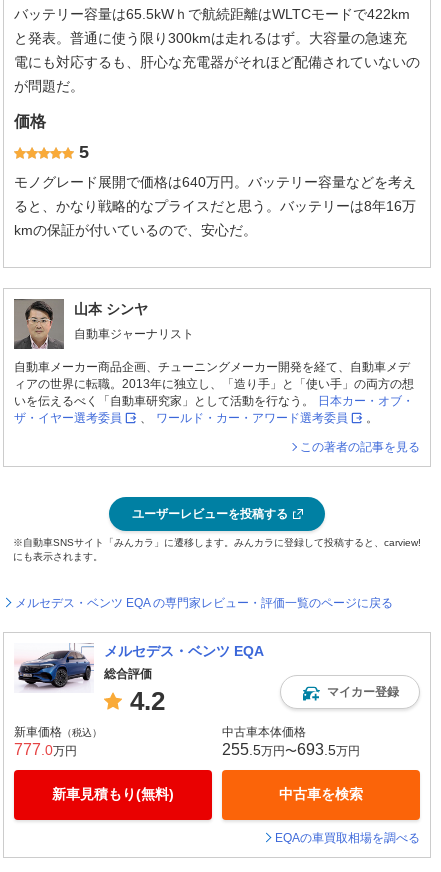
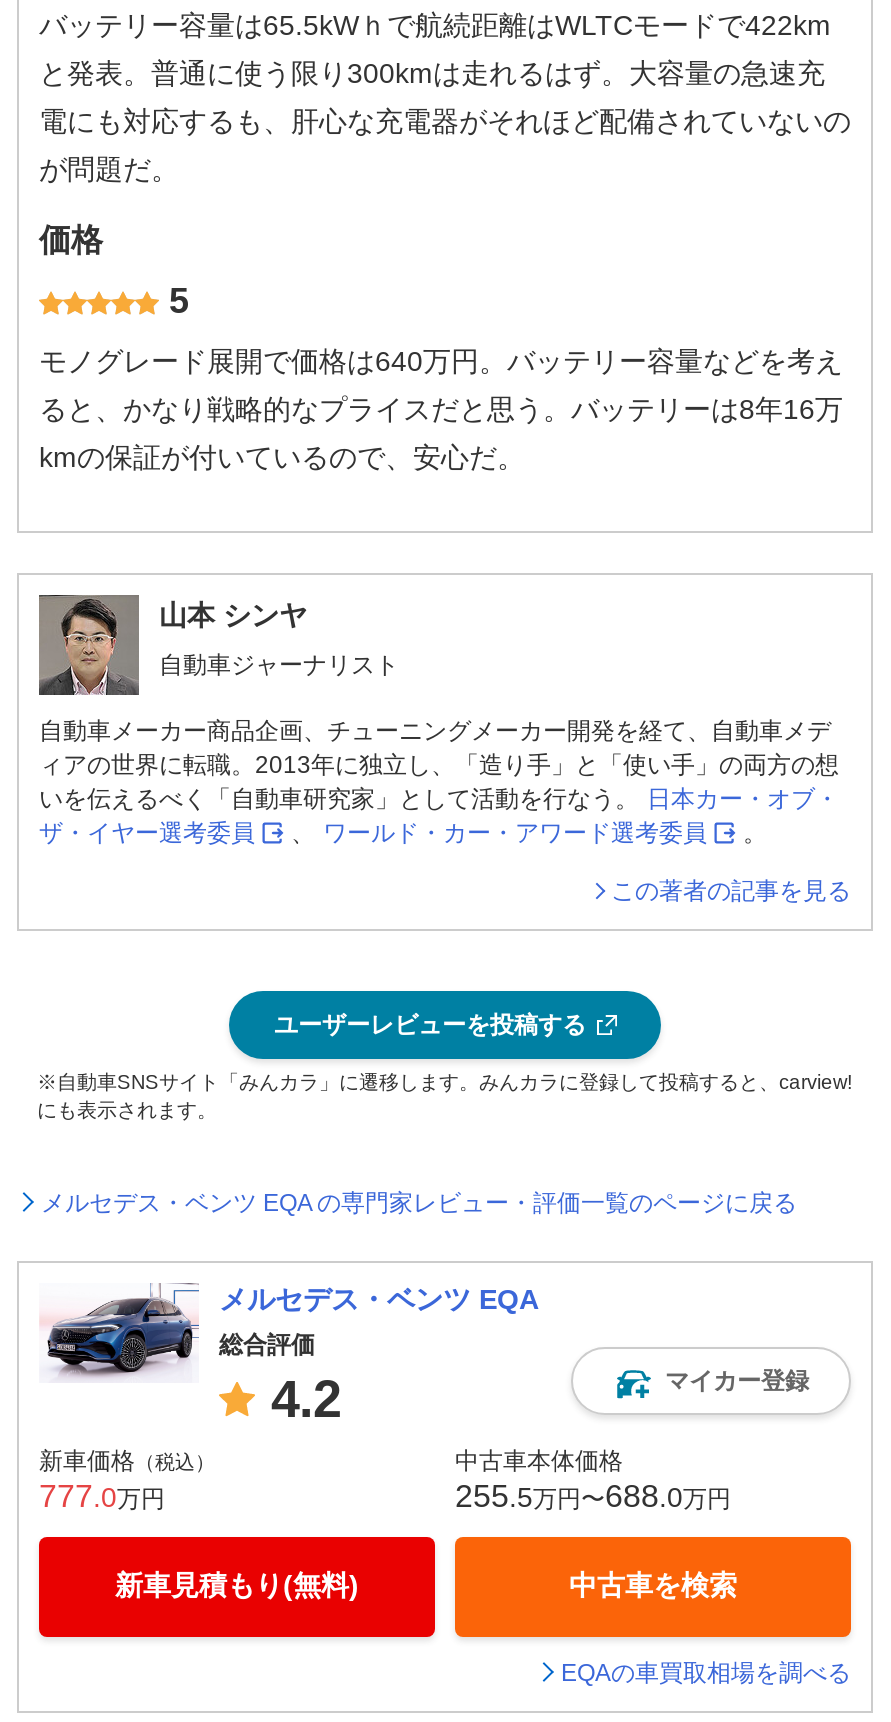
[222,741,360,758] 255.5万円〜693.5万円 -> [455,1479,731,1513] 255.5万円〜688.0万円

